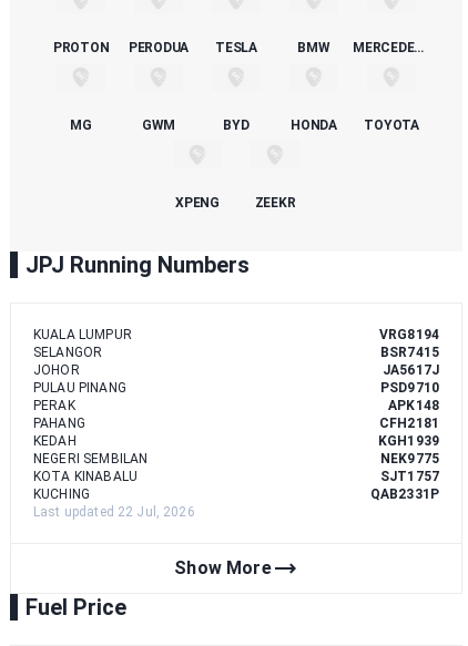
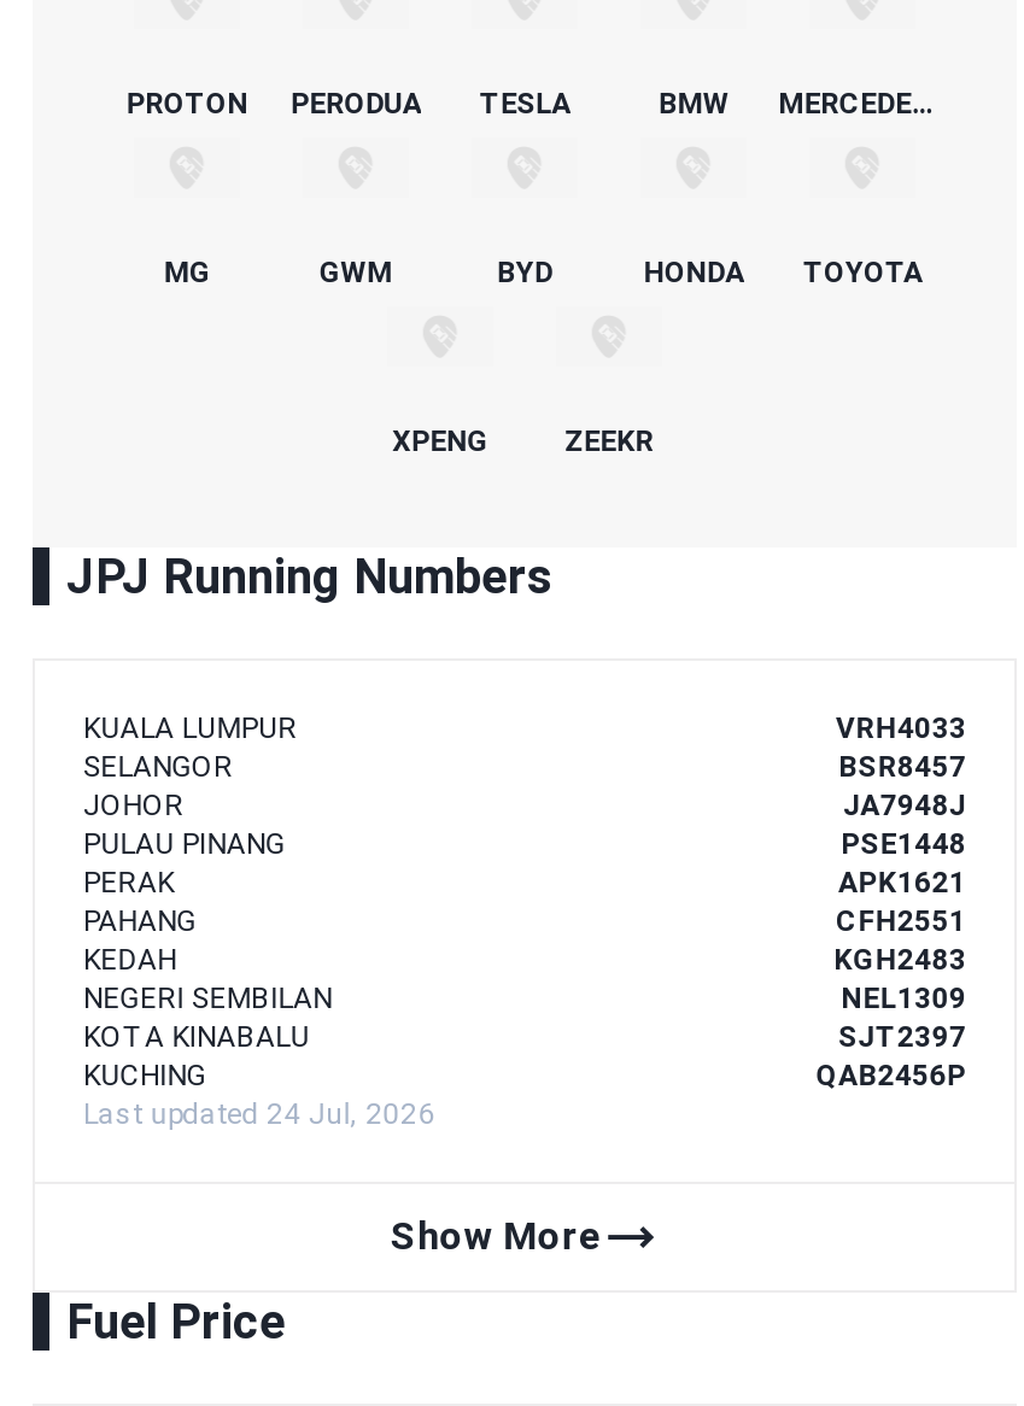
[379,327,439,343] VRG8194 -> [836,712,966,745] VRH4033
[380,345,439,360] BSR7415 -> [838,750,966,784] BSR8457
[382,362,439,378] JA5617J -> [843,789,966,823] JA7948J
[380,380,439,396] PSD9710 -> [840,827,966,861] PSE1448
[388,398,439,413] APK148 -> [838,866,966,900] APK1621
[379,416,439,431] CFH2181 -> [836,905,966,938] CFH2551
[378,433,439,449] KGH1939 -> [833,943,966,977] KGH2483
[380,451,439,467] NEK9775 -> [840,982,966,1016] NEL1309
[380,469,439,484] SJT1757 -> [838,1020,966,1054] SJT2397
[33,487,439,520] QAB2331P | Last updated 22 Jul, 2026 -> [83,1059,966,1131] QAB2456P | Last updated 24 Jul, 2026

